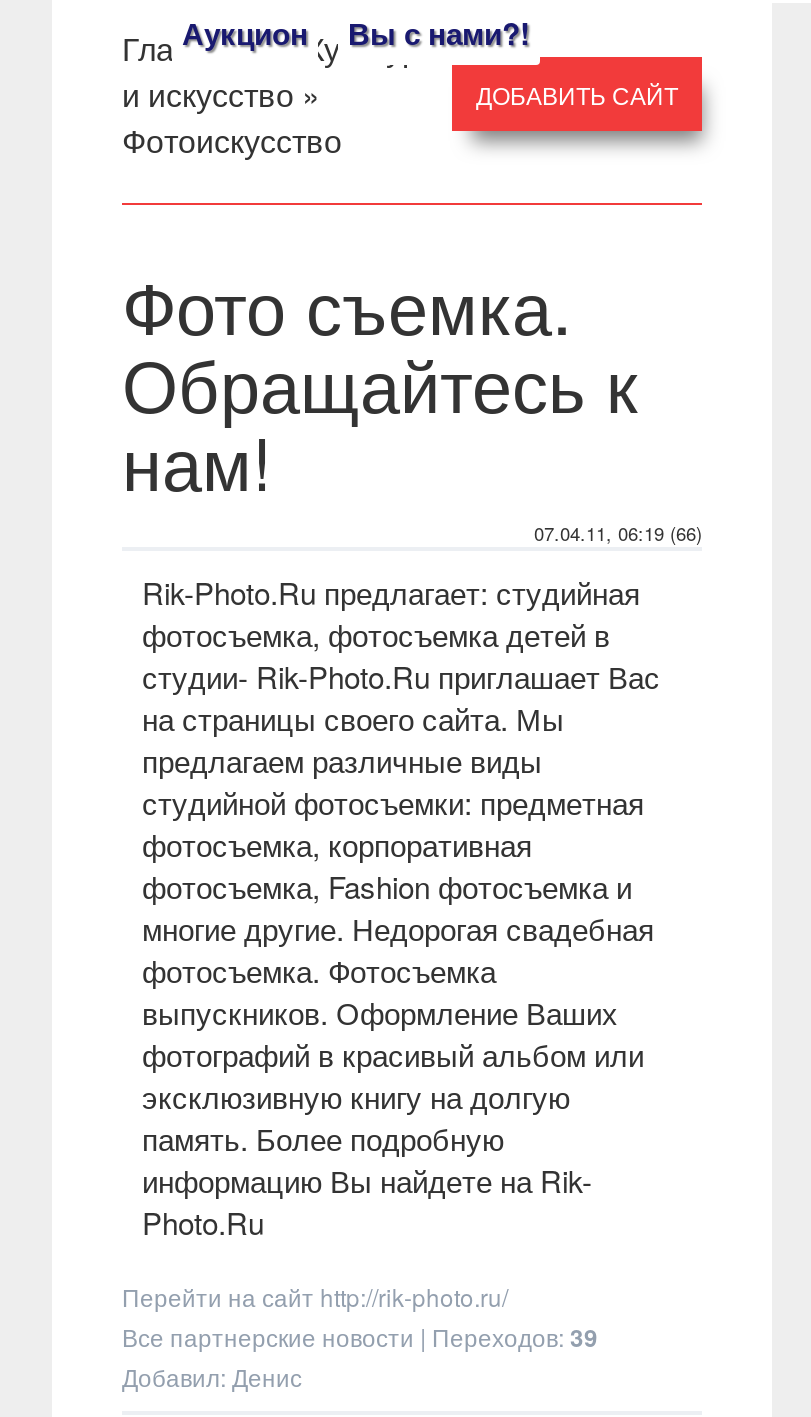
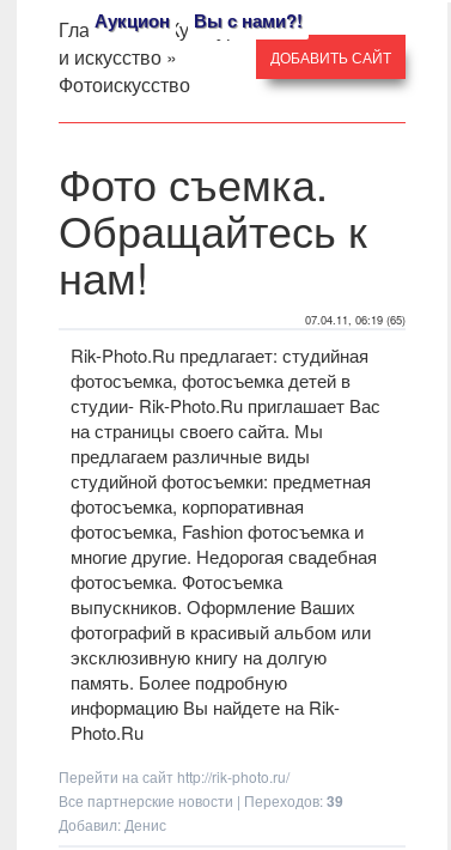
[534,519,702,547] 07.04.11, 06:19 (66) -> [305,311,406,328] 07.04.11, 06:19 (65)

